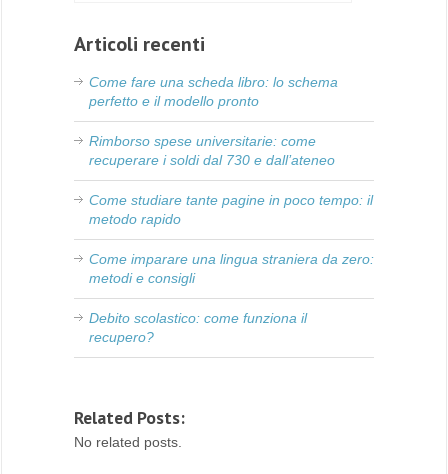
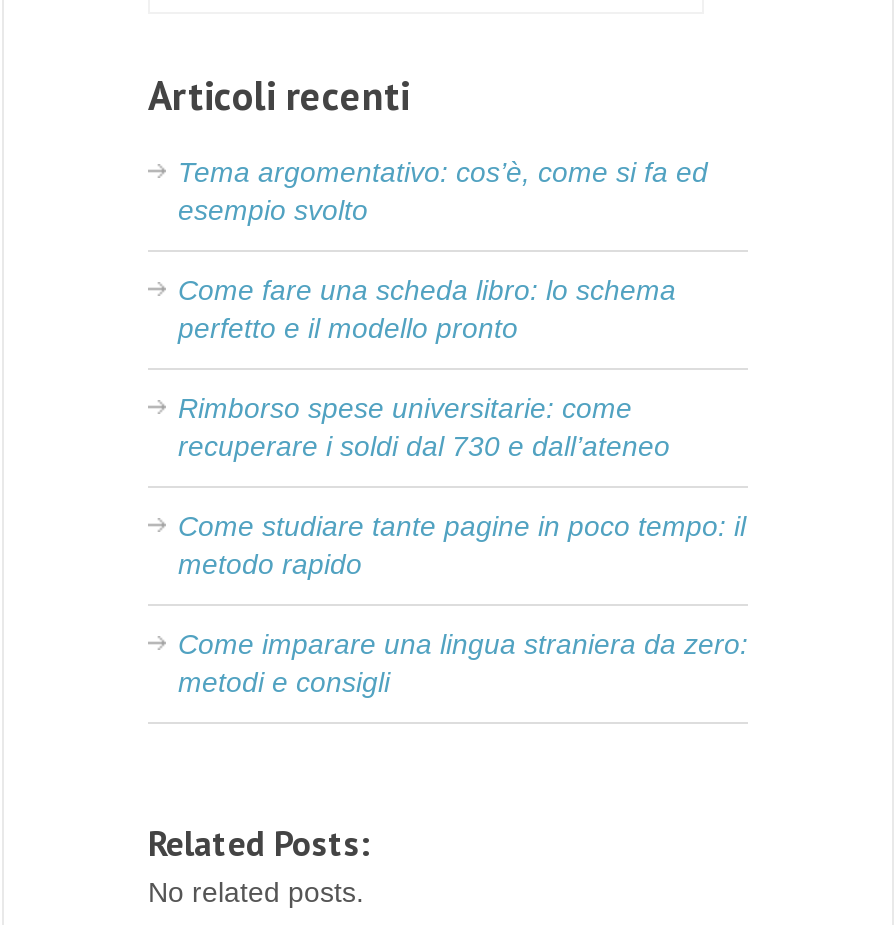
none -> [178,156,708,226] Tema argomentativo: cos’è, come si fa ed | esempio svolto
moved [89,74,374,286] -> [178,274,748,698]: Come fare una scheda libro: lo schema | perfetto e il modello pronto | Rimborso spese universitarie: come | recuperare i soldi dal 730 e dall’ateneo | Come studiare tante pagine in poco tempo: il | metodo rapido | Come imparare una lingua straniera da zero: | metodi e consigli
[89,310,307,345] Debito scolastico: come funziona il | recupero? -> none

